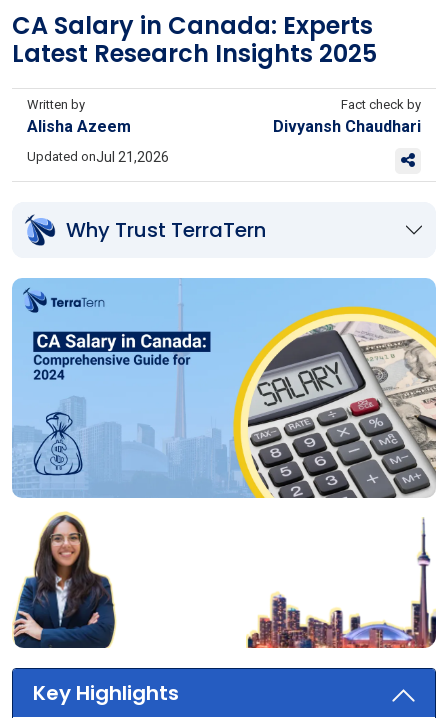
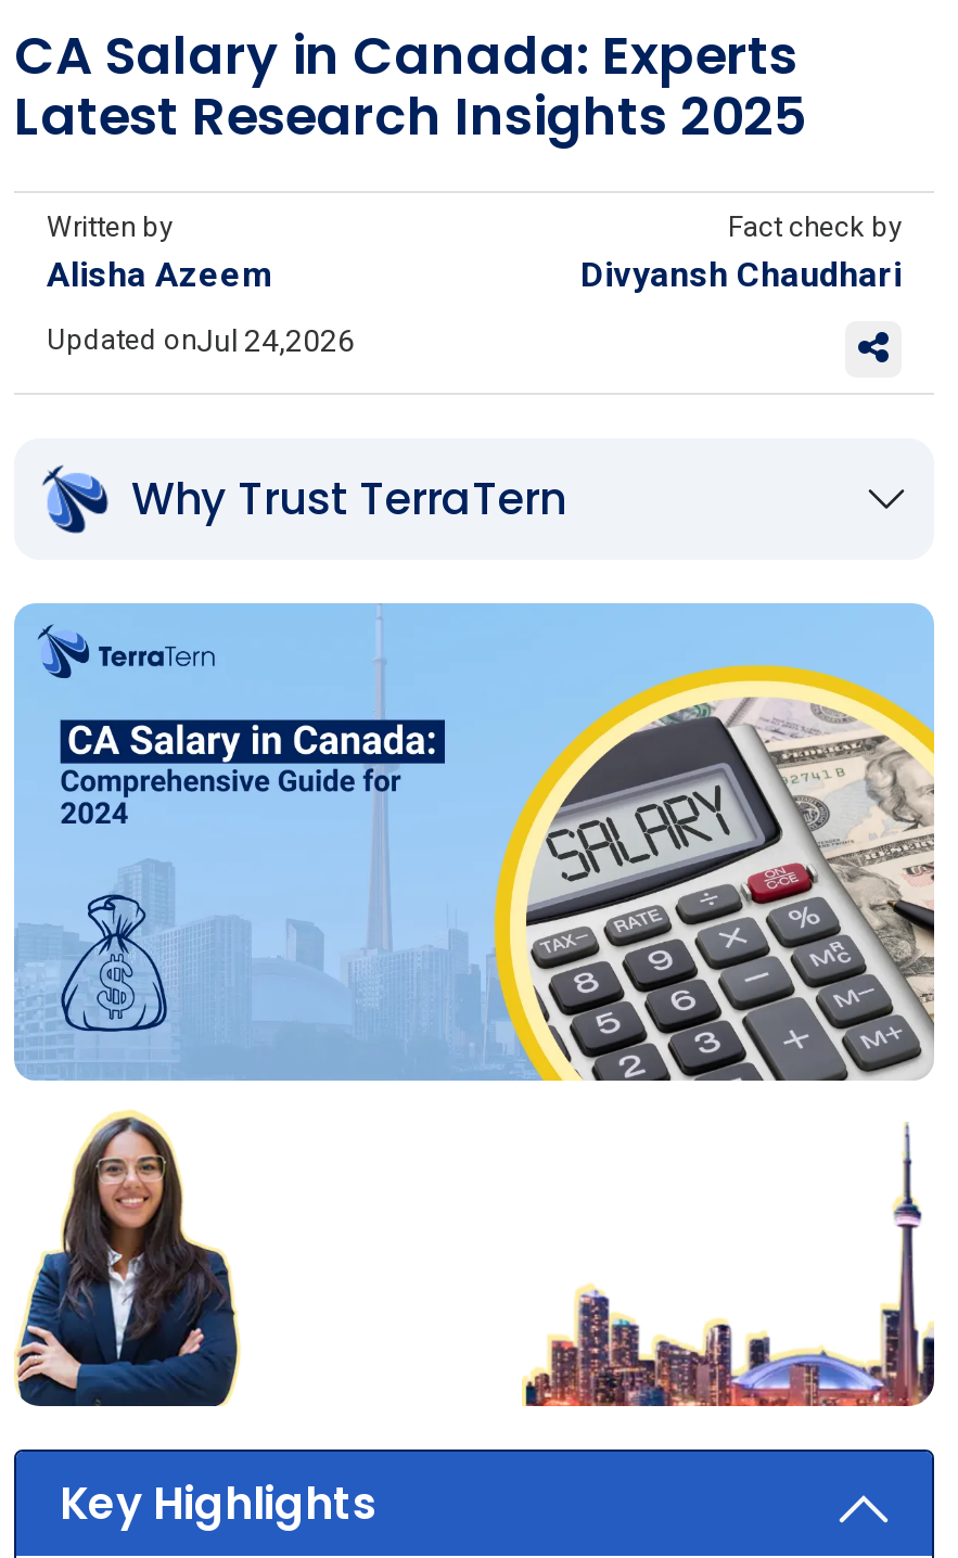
[27,149,169,165] Updated onJul 21,2026 -> [47,323,355,358] Updated onJul 24,2026

